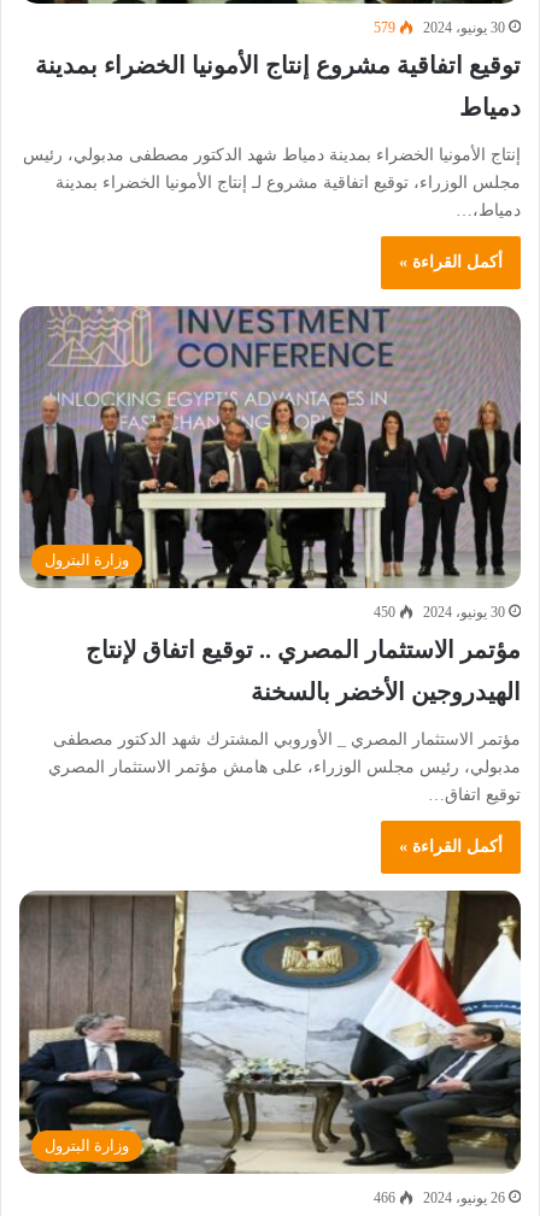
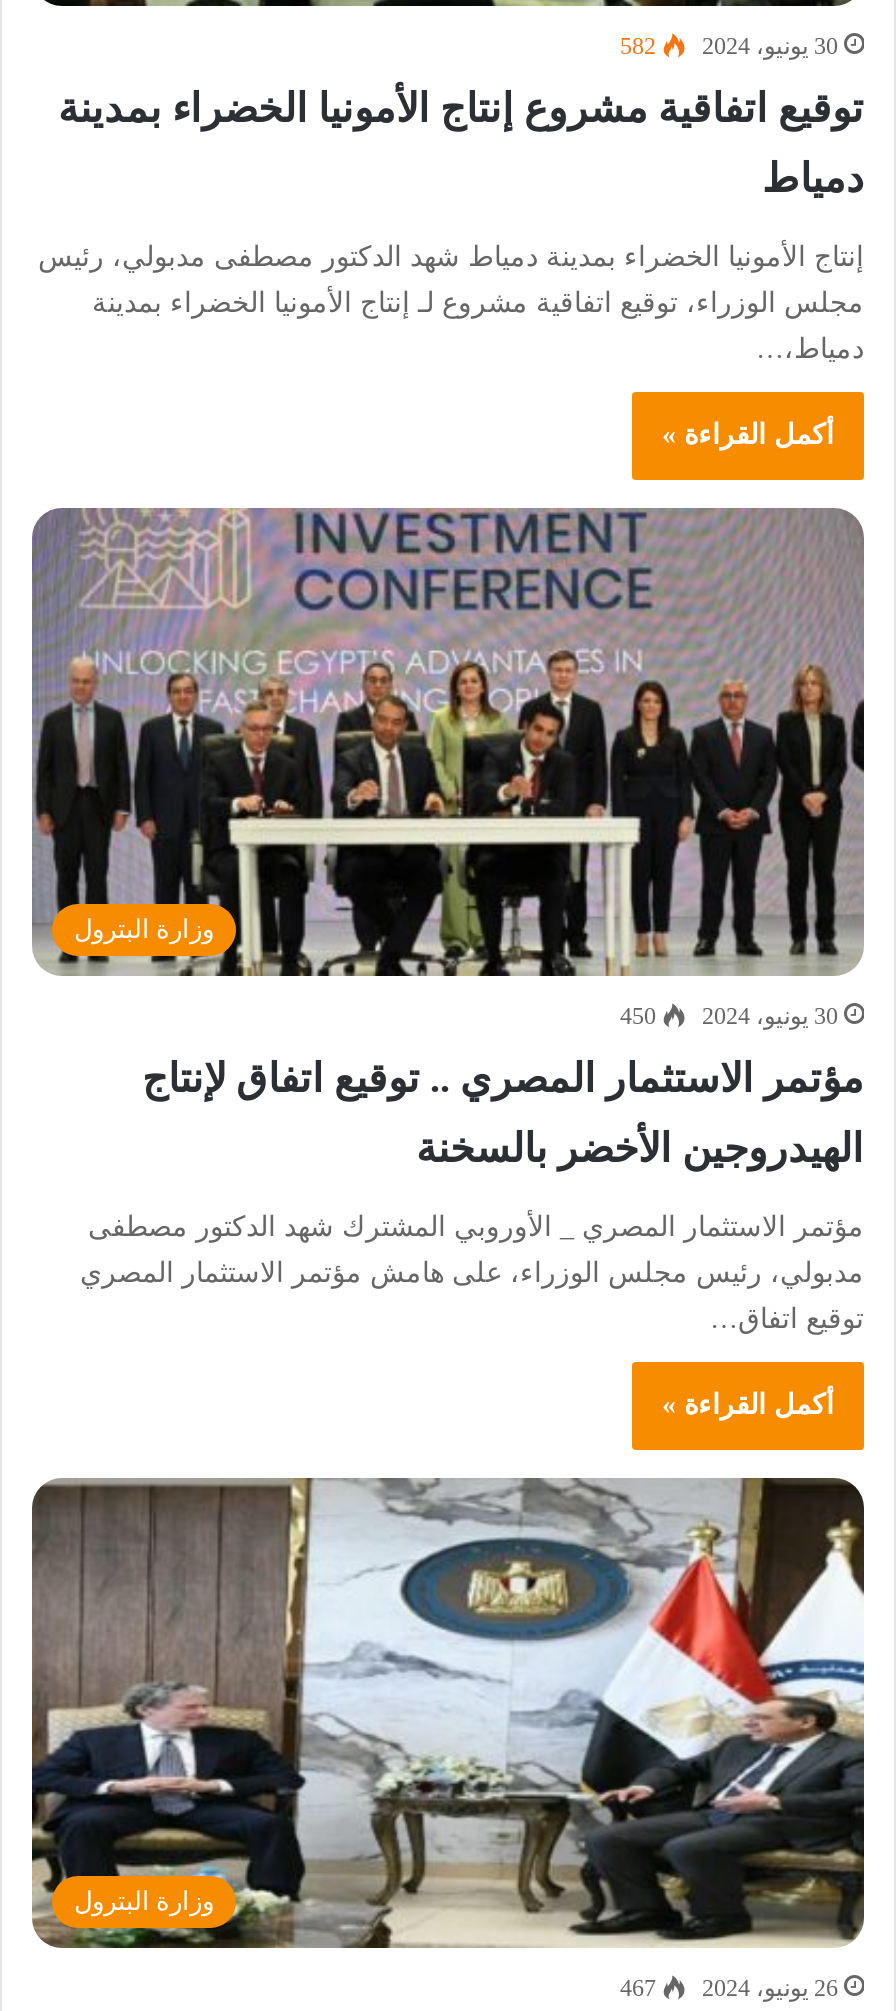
[374,19,395,36] 579 -> [620,32,656,60] 582
[374,1190,395,1206] 466 -> [620,1974,656,2002] 467

